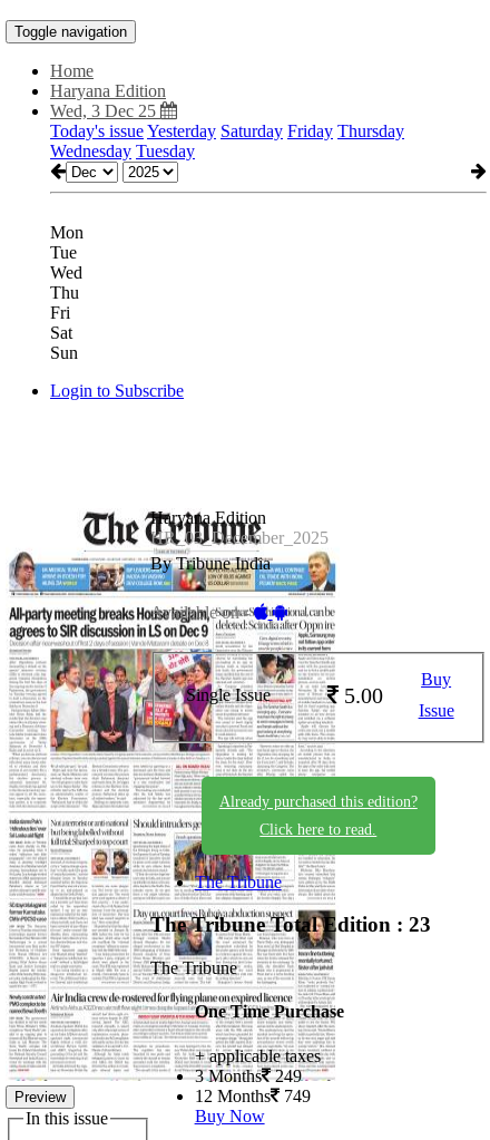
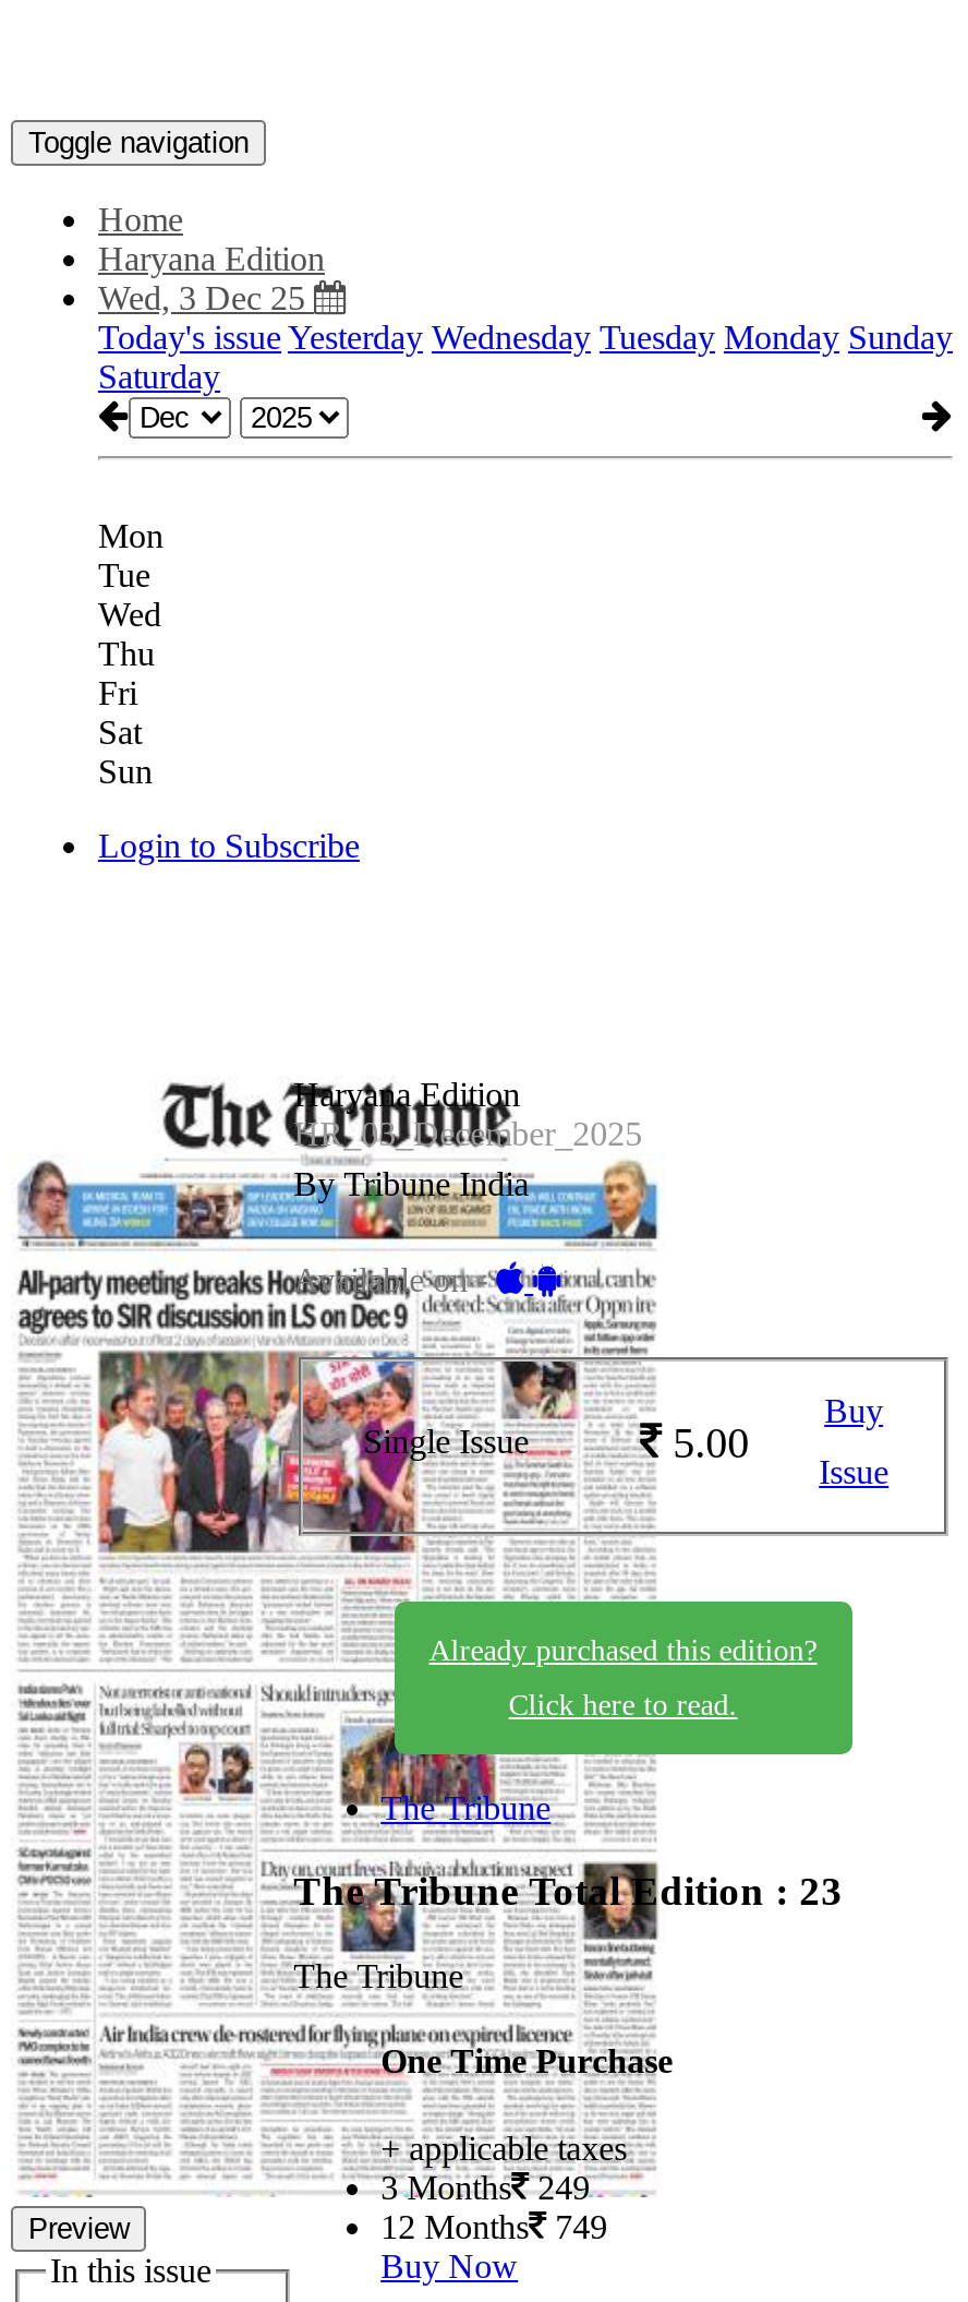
[50,121,404,160] Today's issue Yesterday Saturday Friday Thursday | Wednesday Tuesday -> [98,319,953,395] Today's issue Yesterday Wednesday Tuesday Monday Sunday | Saturday

